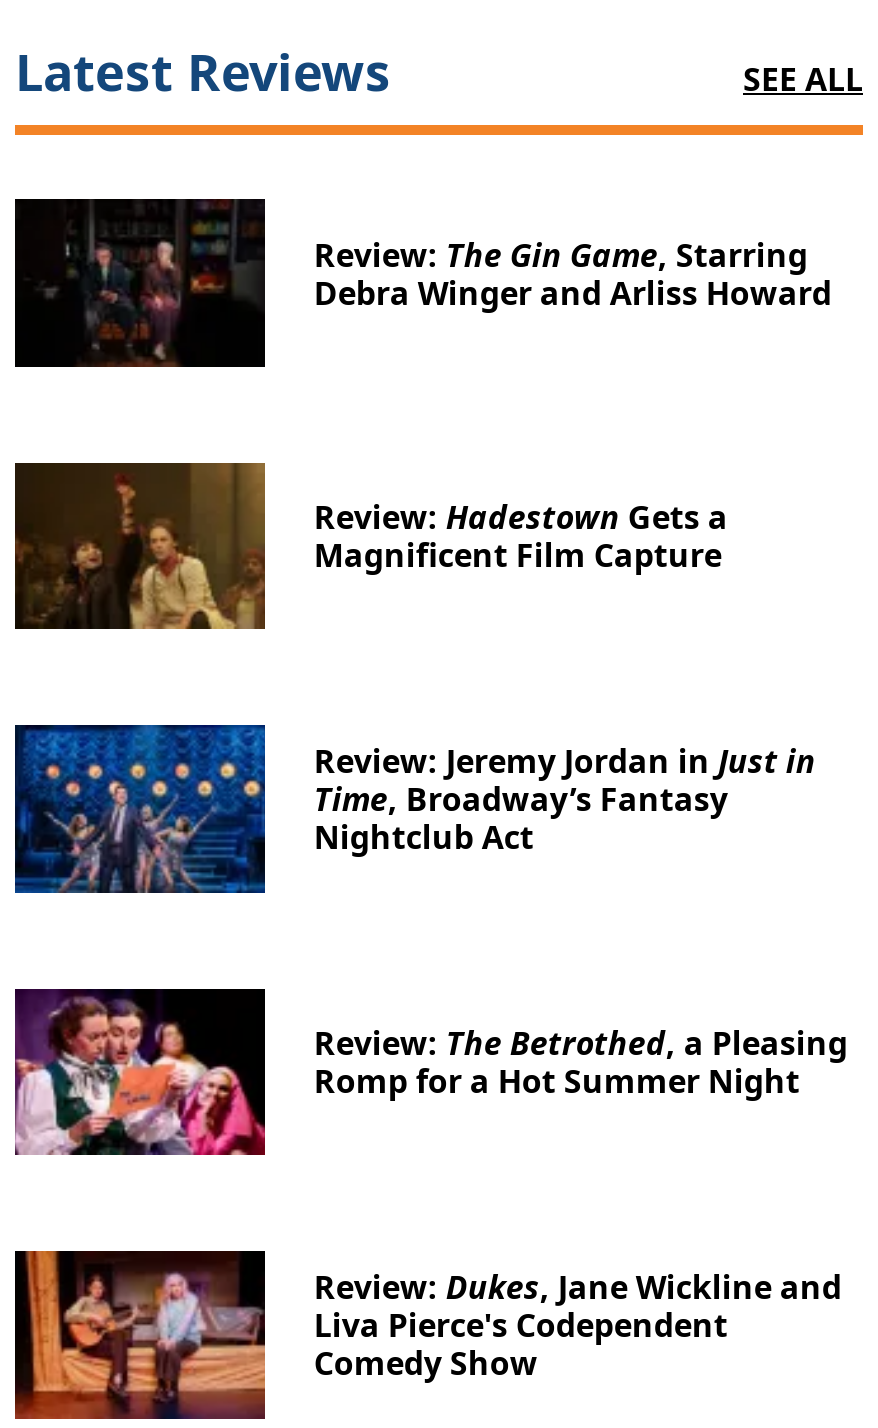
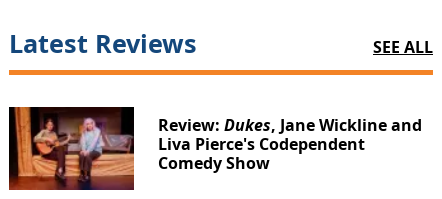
[13,196,832,368] [image] | Review: The Gin Game, Starring | Debra Winger and Arliss Howard -> none
[13,460,728,632] [image] | Review: Hadestown Gets a | Magnificent Film Capture -> none
[13,722,816,896] [image] | Review: Jeremy Jordan in Just in | Time, Broadway’s Fantasy | Nightclub Act -> none
[13,986,848,1158] [image] | Review: The Betrothed, a Pleasing | Romp for a Hot Summer Night -> none

